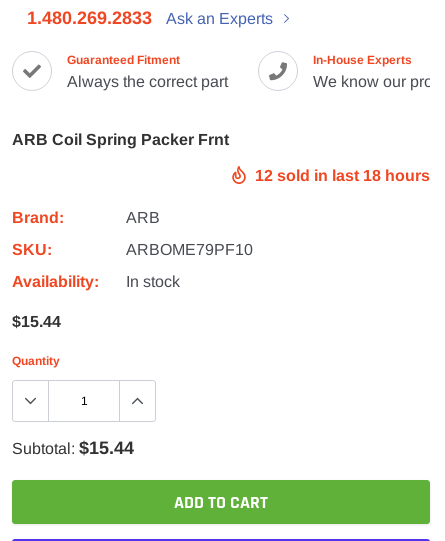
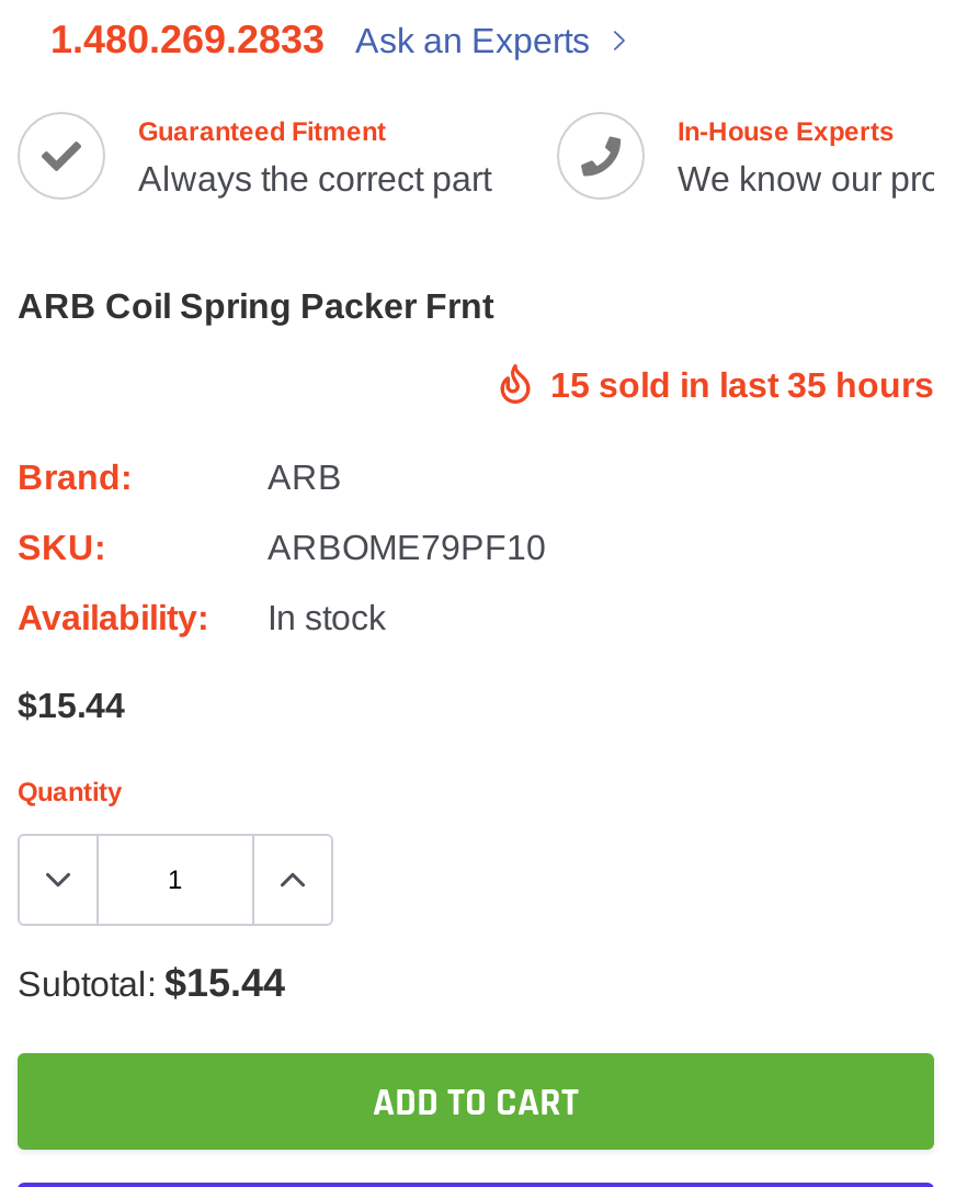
[255,167,430,184] 12 sold in last 18 hours -> [550,367,934,404] 15 sold in last 35 hours

